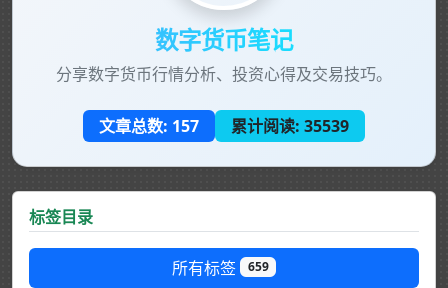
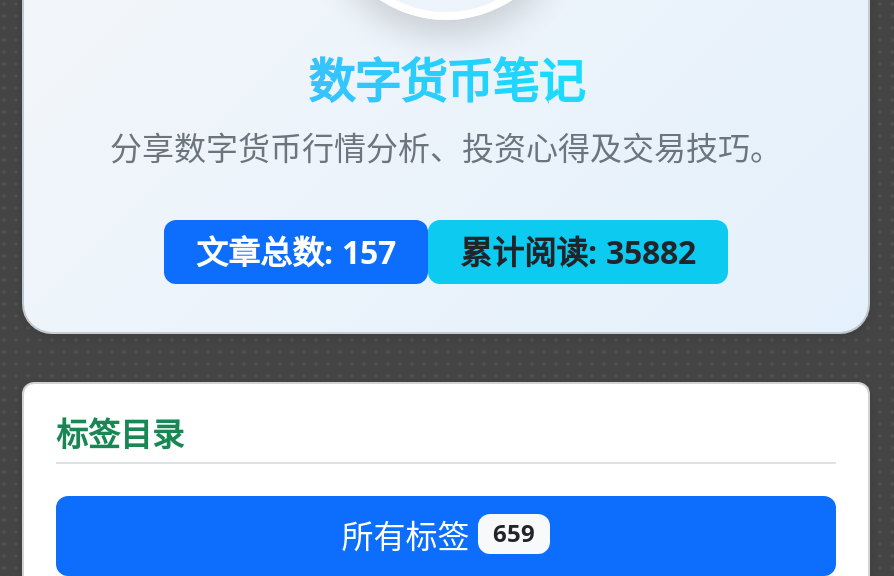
[99,115,349,137] 文章总数: 157 累计阅读: 35539 -> [196,230,696,274] 文章总数: 157 累计阅读: 35882

